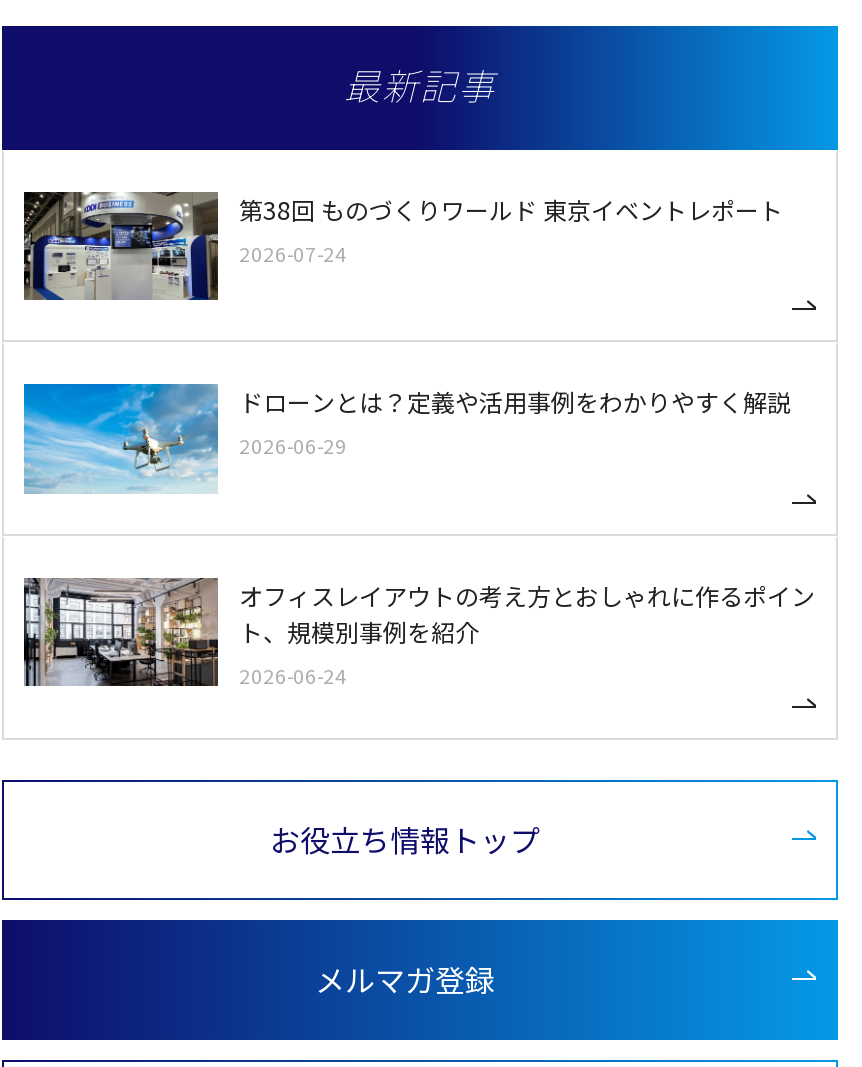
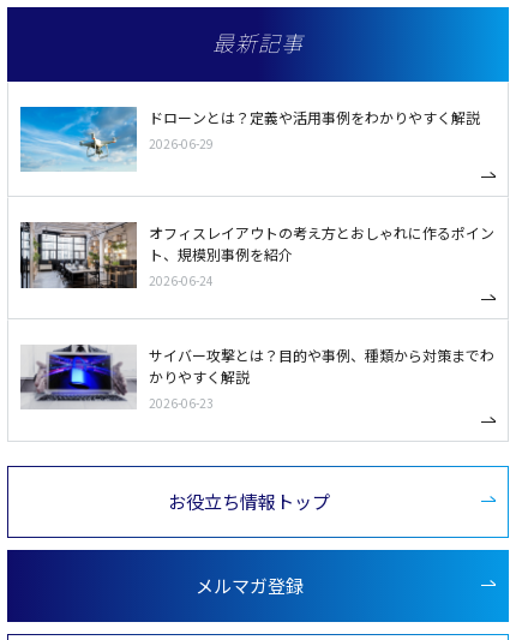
[22,190,783,302] [image] | 第38回 ものづくりワールド 東京イベントレポート | 2026-07-24 -> none
moved [20,382,815,689] -> [18,106,495,290]: [image] | ドローンとは？定義や活用事例をわかりやすく解説 | 2026-06-29 | オフィスレイアウトの考え方とおしゃれに作るポイン | ト、規模別事例を紹介 | 2026-06-24
none -> [19,345,495,412] [image] | サイバー攻撃とは？目的や事例、種類から対策までわ | かりやすく解説 | 2026-06-23

